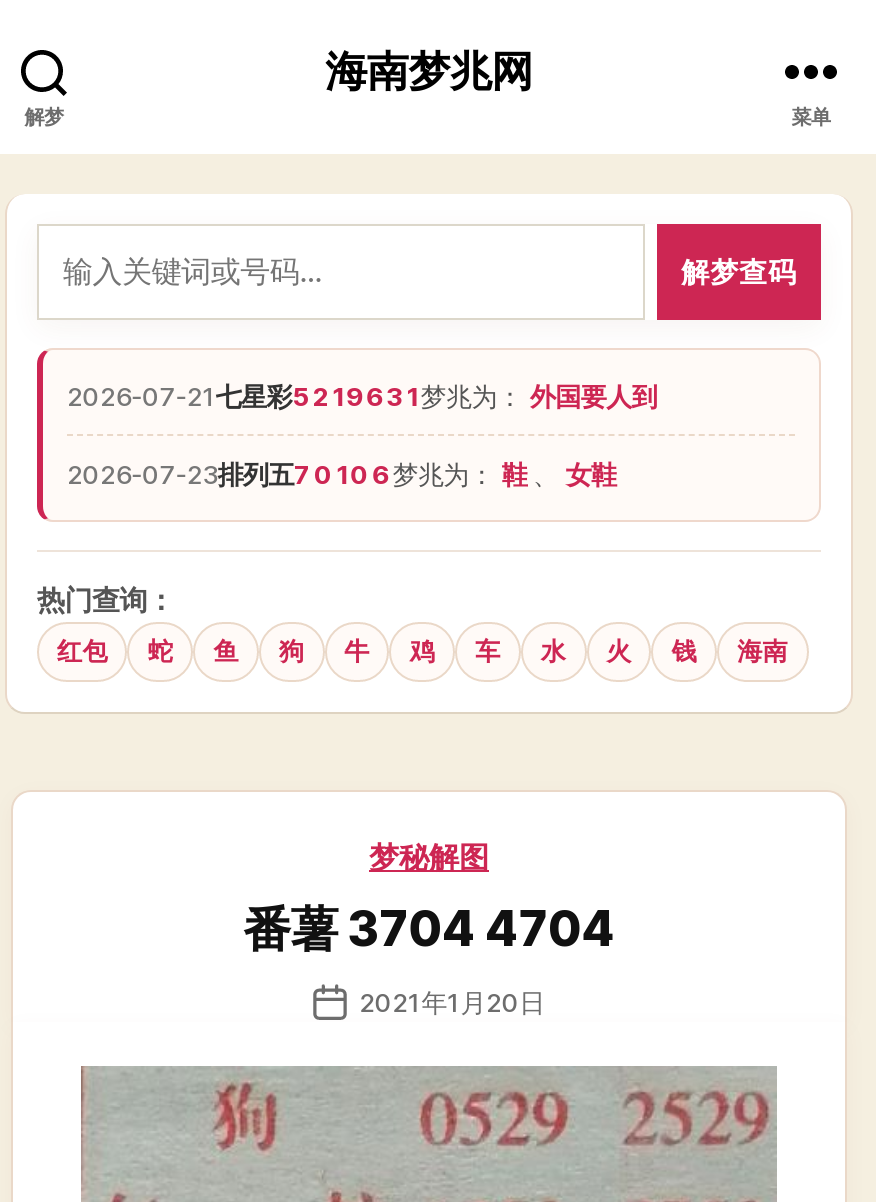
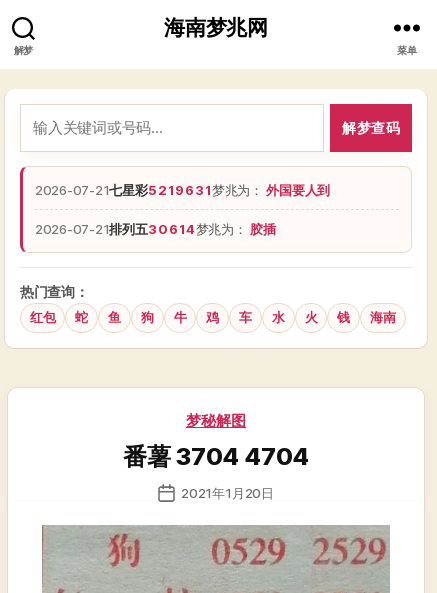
[67,458,617,490] 2026-07-23排列五70106梦兆为：鞋、 女鞋 -> [35,221,276,237] 2026-07-21排列五30614梦兆为：胶插

